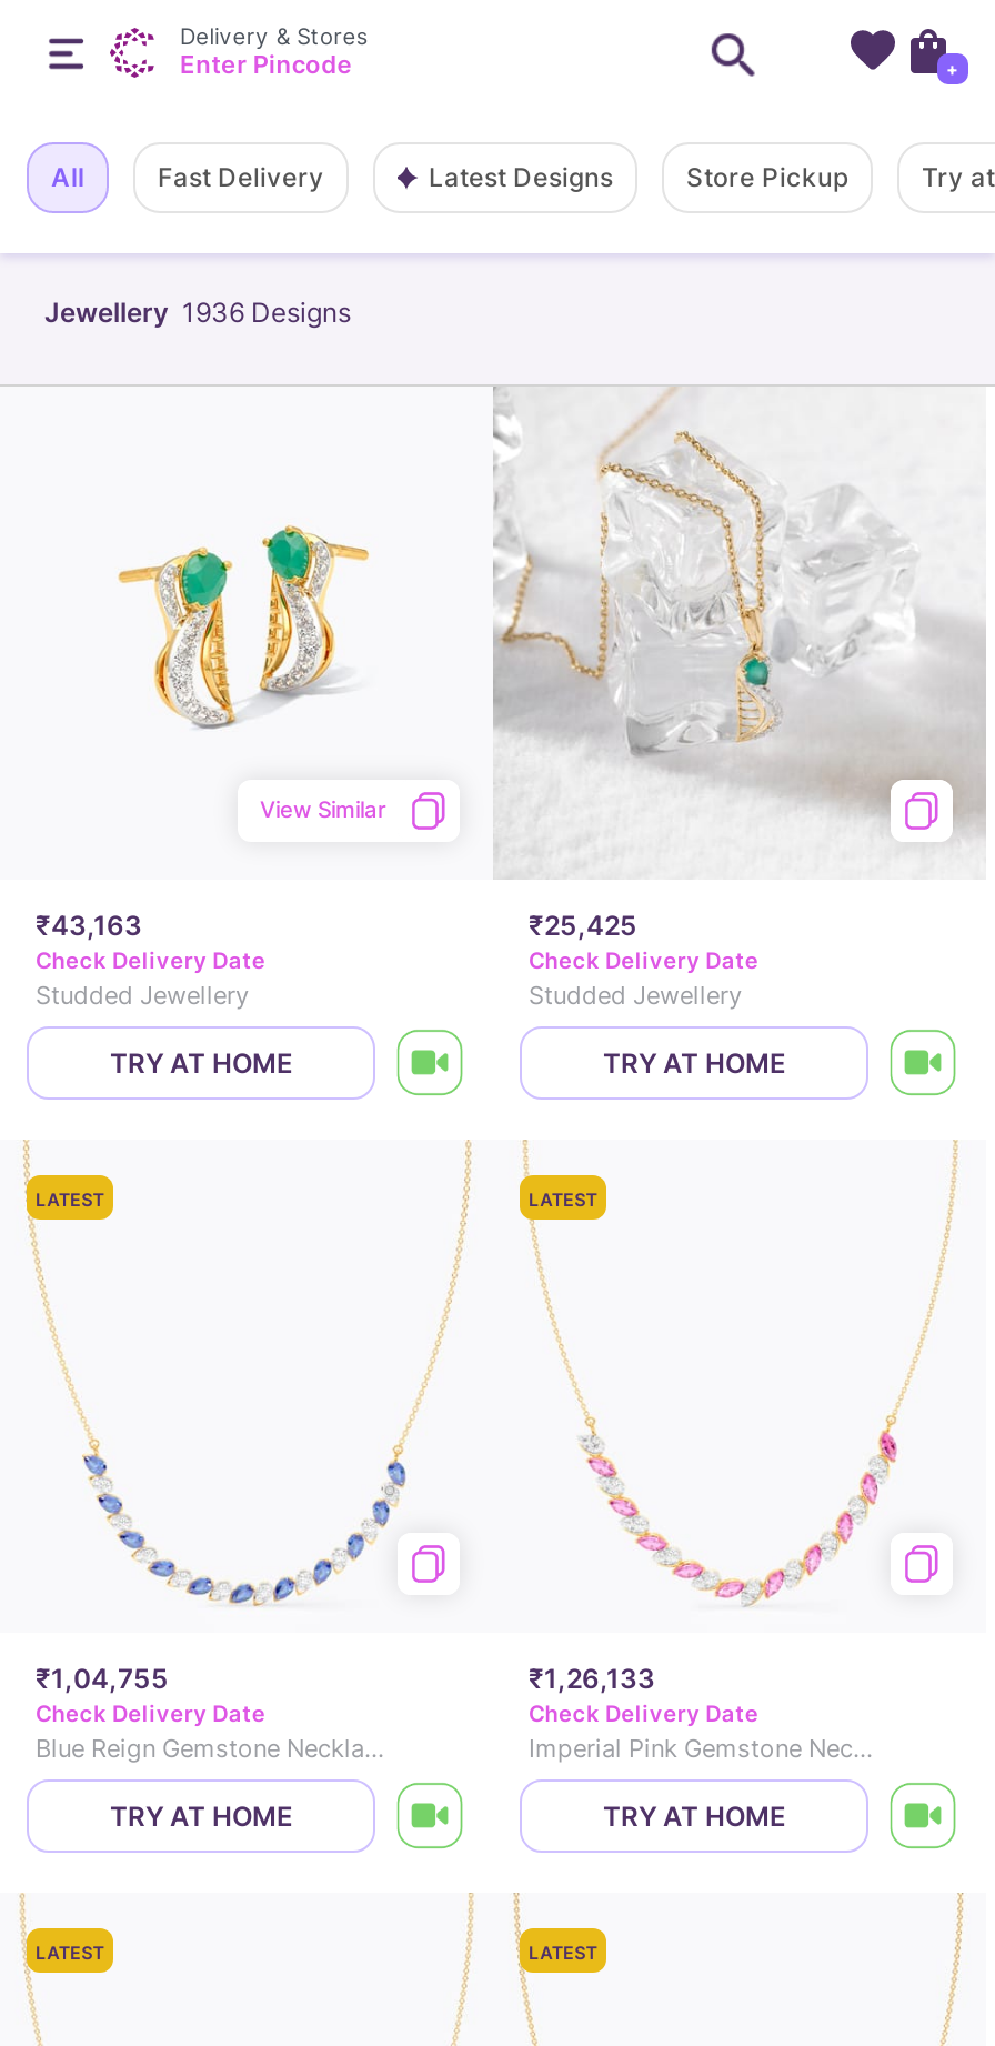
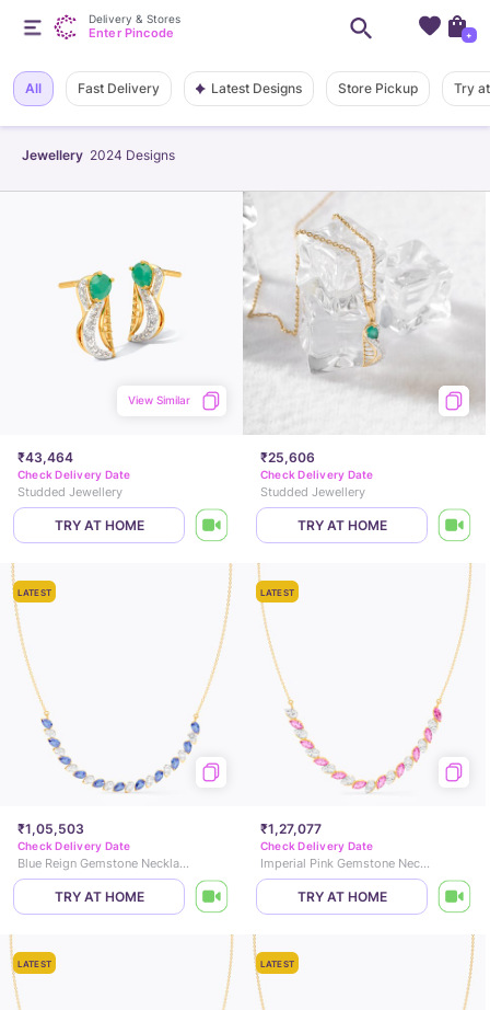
[44,295,351,329] Jewellery 1936 Designs -> [22,147,175,163] Jewellery 2024 Designs
[36,909,142,942] ₹43,163 -> [17,449,73,466] ₹43,464
[529,909,637,942] ₹25,425 -> [260,449,315,466] ₹25,606
[36,1662,169,1695] ₹1,04,755 -> [17,820,84,837] ₹1,05,503
[529,1662,655,1695] ₹1,26,133 -> [260,820,322,837] ₹1,27,077

